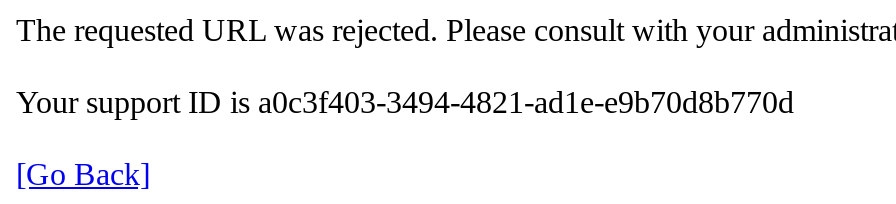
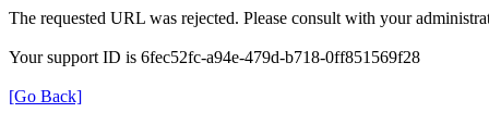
[16,85,794,119] Your support ID is a0c3f403-3494-4821-ad1e-e9b70d8b770d -> [9,48,420,66] Your support ID is 6fec52fc-a94e-479d-b718-0ff851569f28

